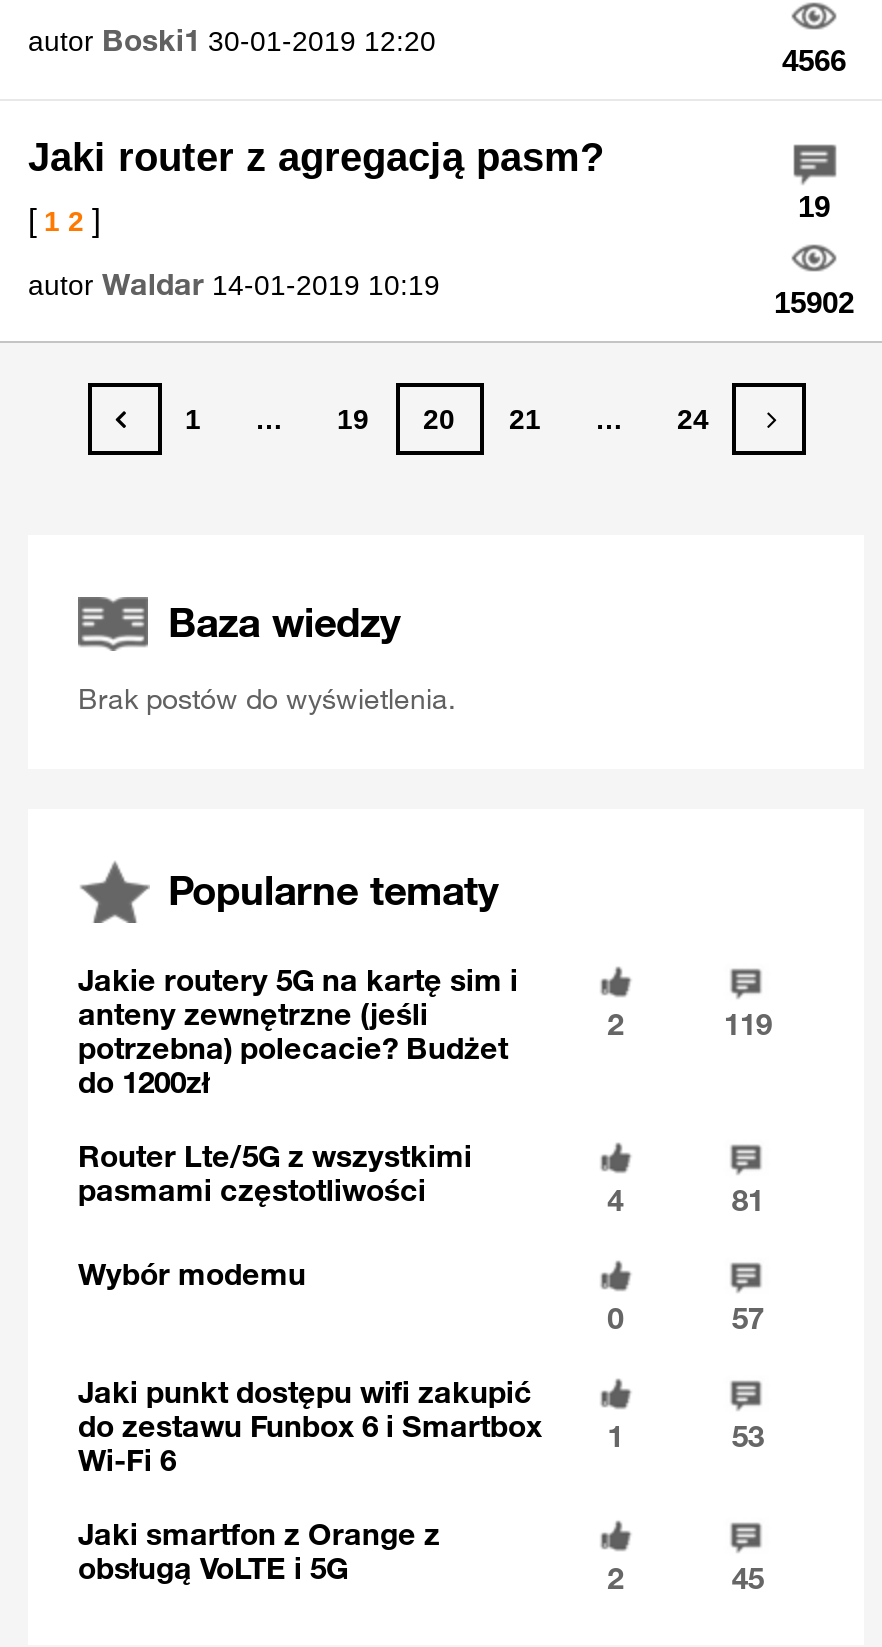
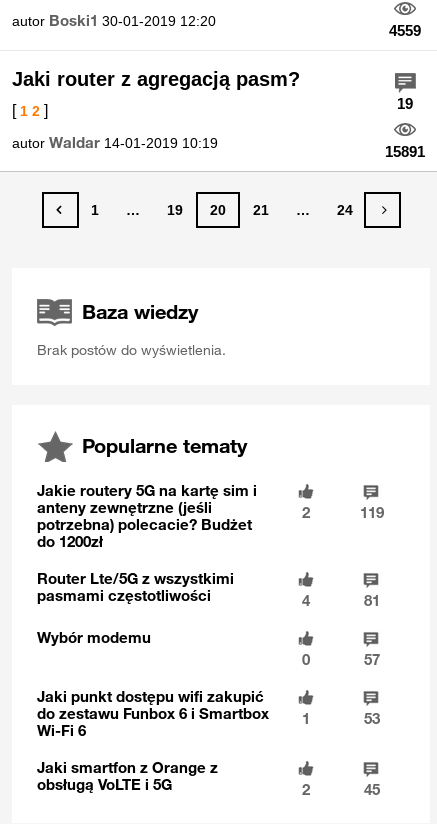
[782,42,846,76] 4566 -> [389,21,421,38] 4559
[774,284,854,318] 15902 -> [385,142,425,159] 15891

